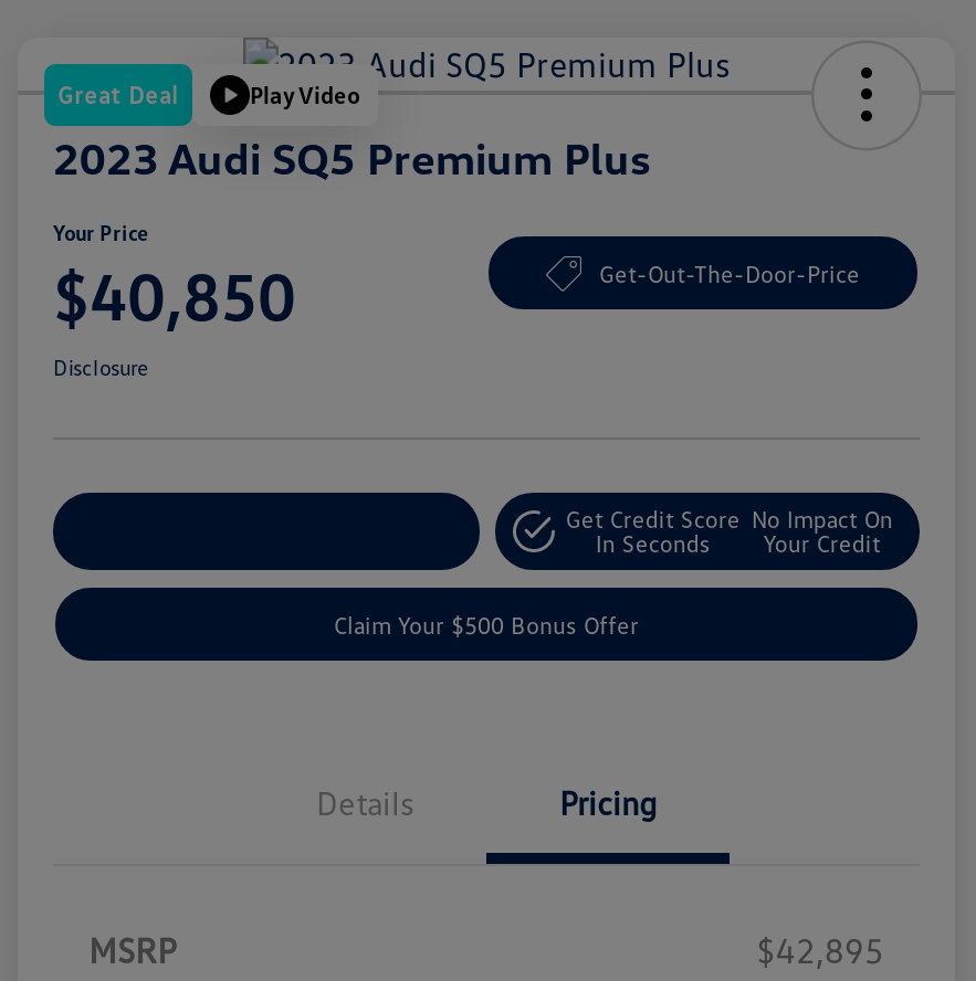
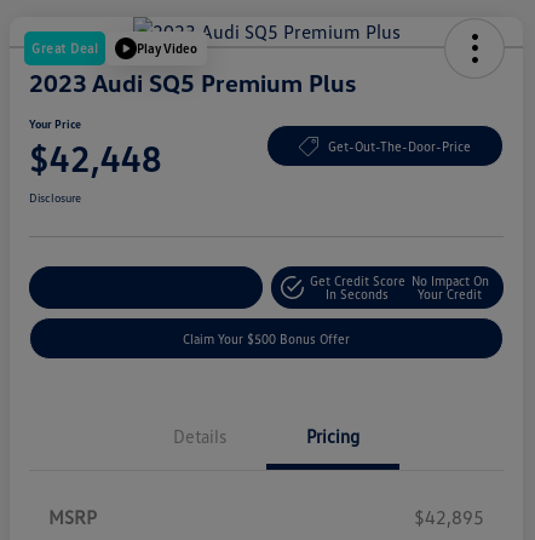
[53,254,296,335] $40,850 -> [29,135,162,180] $42,448

